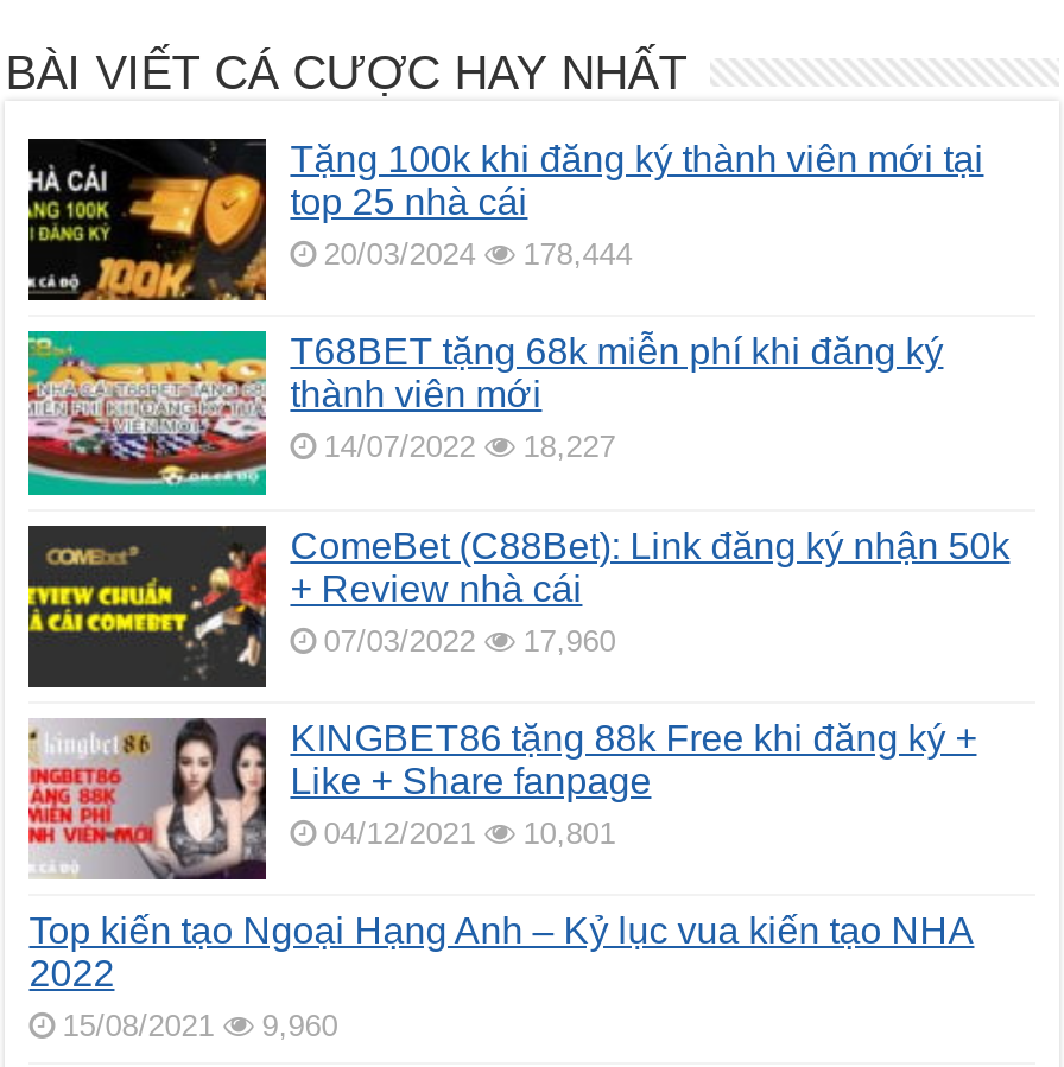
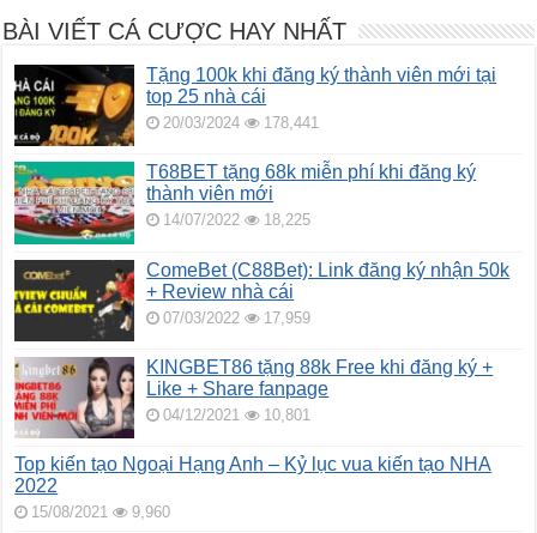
[323,237,632,273] 20/03/2024 178,444 -> [163,114,319,132] 20/03/2024 178,441
[323,430,616,465] 14/07/2022 18,227 -> [163,211,311,229] 14/07/2022 18,225
[323,622,616,658] 07/03/2022 17,960 -> [163,309,311,327] 07/03/2022 17,959

